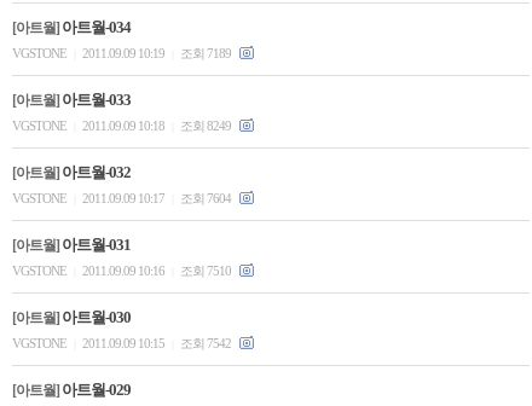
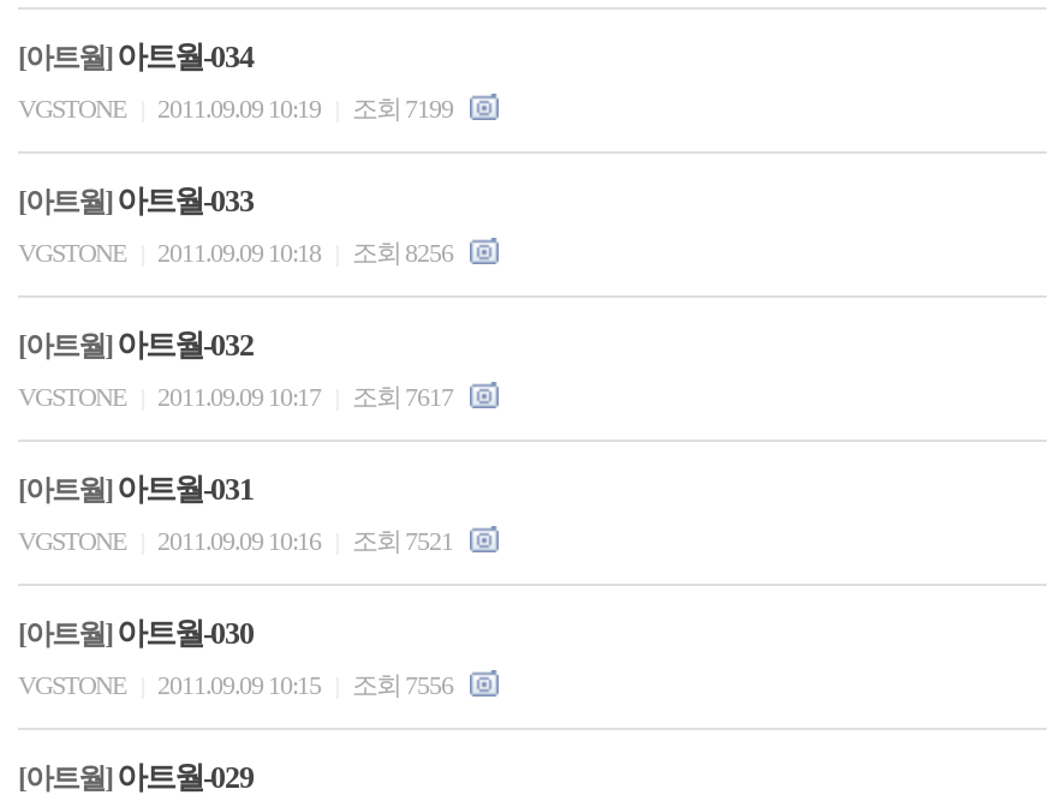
[12,46,233,60] VGSTONE 2011.09.09 10:19 조회 7189 -> [18,94,458,122] VGSTONE 2011.09.09 10:19 조회 7199
[12,118,233,133] VGSTONE 2011.09.09 10:18 조회 8249 -> [18,238,458,267] VGSTONE 2011.09.09 10:18 조회 8256
[12,191,233,205] VGSTONE 2011.09.09 10:17 조회 7604 -> [18,382,458,411] VGSTONE 2011.09.09 10:17 조회 7617
[12,263,233,278] VGSTONE 2011.09.09 10:16 조회 7510 -> [18,526,458,555] VGSTONE 2011.09.09 10:16 조회 7521
[12,336,233,350] VGSTONE 2011.09.09 10:15 조회 7542 -> [18,670,458,699] VGSTONE 2011.09.09 10:15 조회 7556

